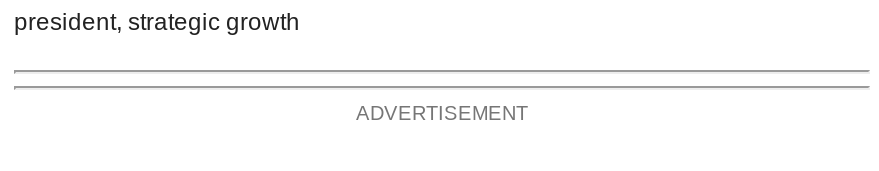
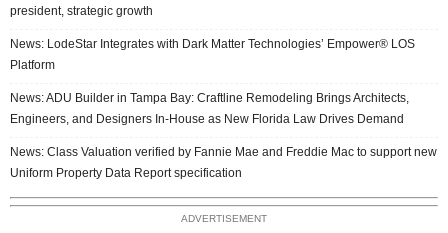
none -> [10,36,437,179] News: LodeStar Integrates with Dark Matter Technologies’ Empower® LOS | Platform | News: ADU Builder in Tampa Bay: Craftline Remodeling Brings Architects, | Engineers, and Designers In-House as New Florida Law Drives Demand | News: Class Valuation verified by Fannie Mae and Freddie Mac to support new | Uniform Property Data Report specification

